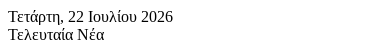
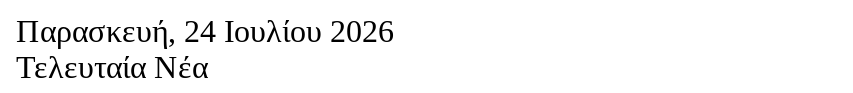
[8,8,173,25] Τετάρτη, 22 Ιουλίου 2026 -> [16,14,394,48] Παρασκευή, 24 Ιουλίου 2026

